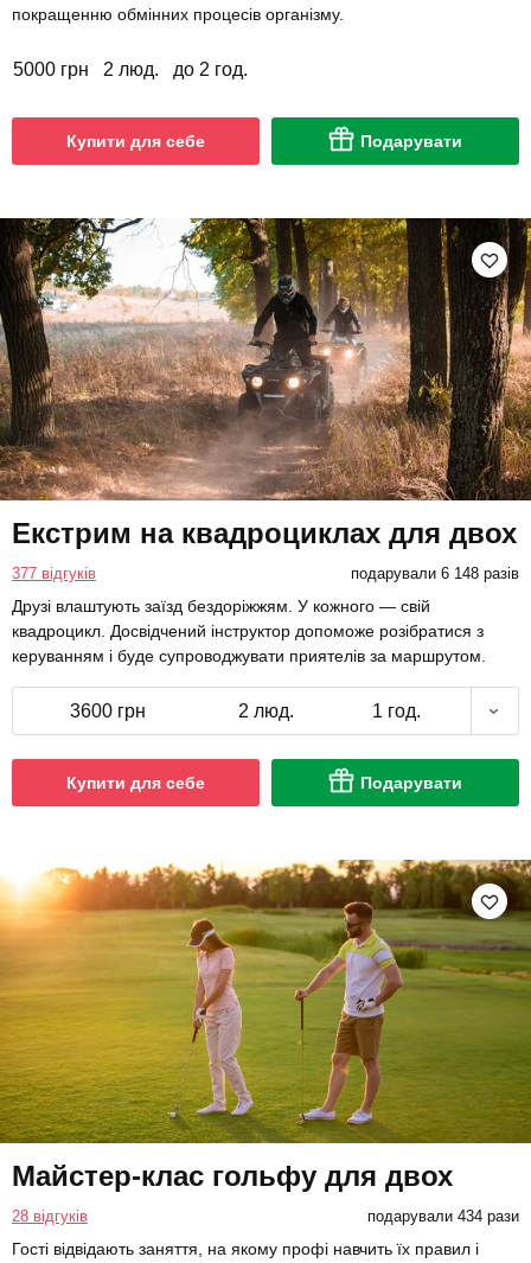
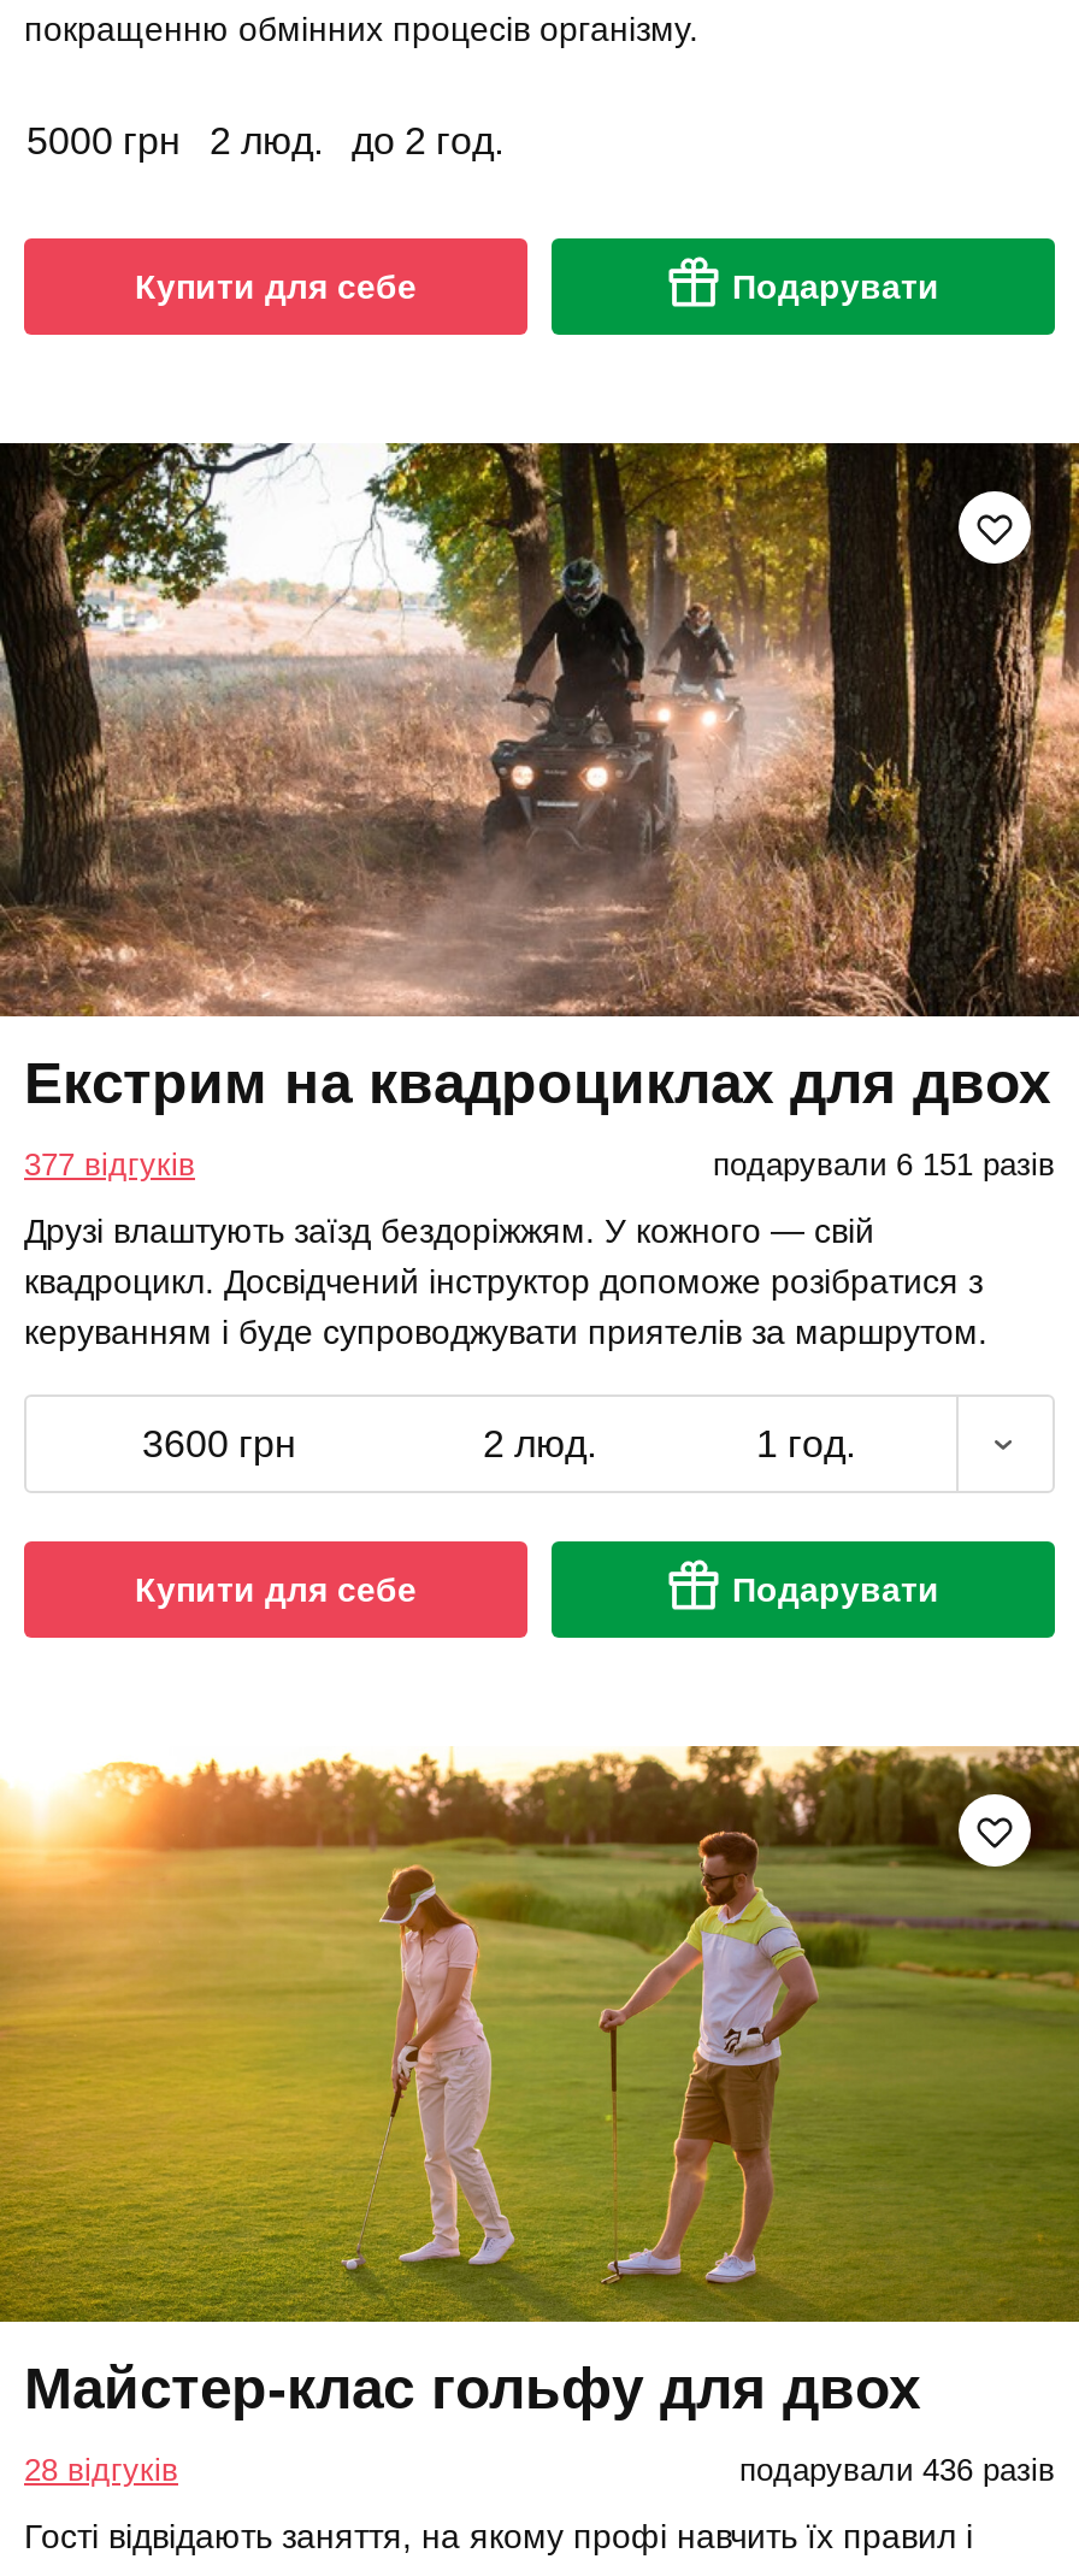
[351,565,519,583] подарували 6 148 разів -> [713,1147,1055,1183] подарували 6 151 разів
[367,1207,519,1225] подарували 434 рази -> [739,2451,1055,2487] подарували 436 разів

